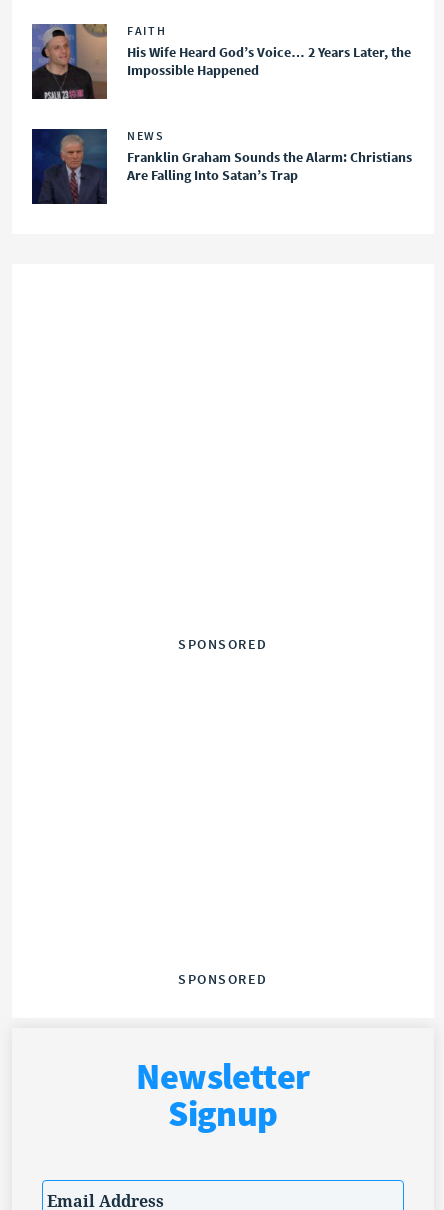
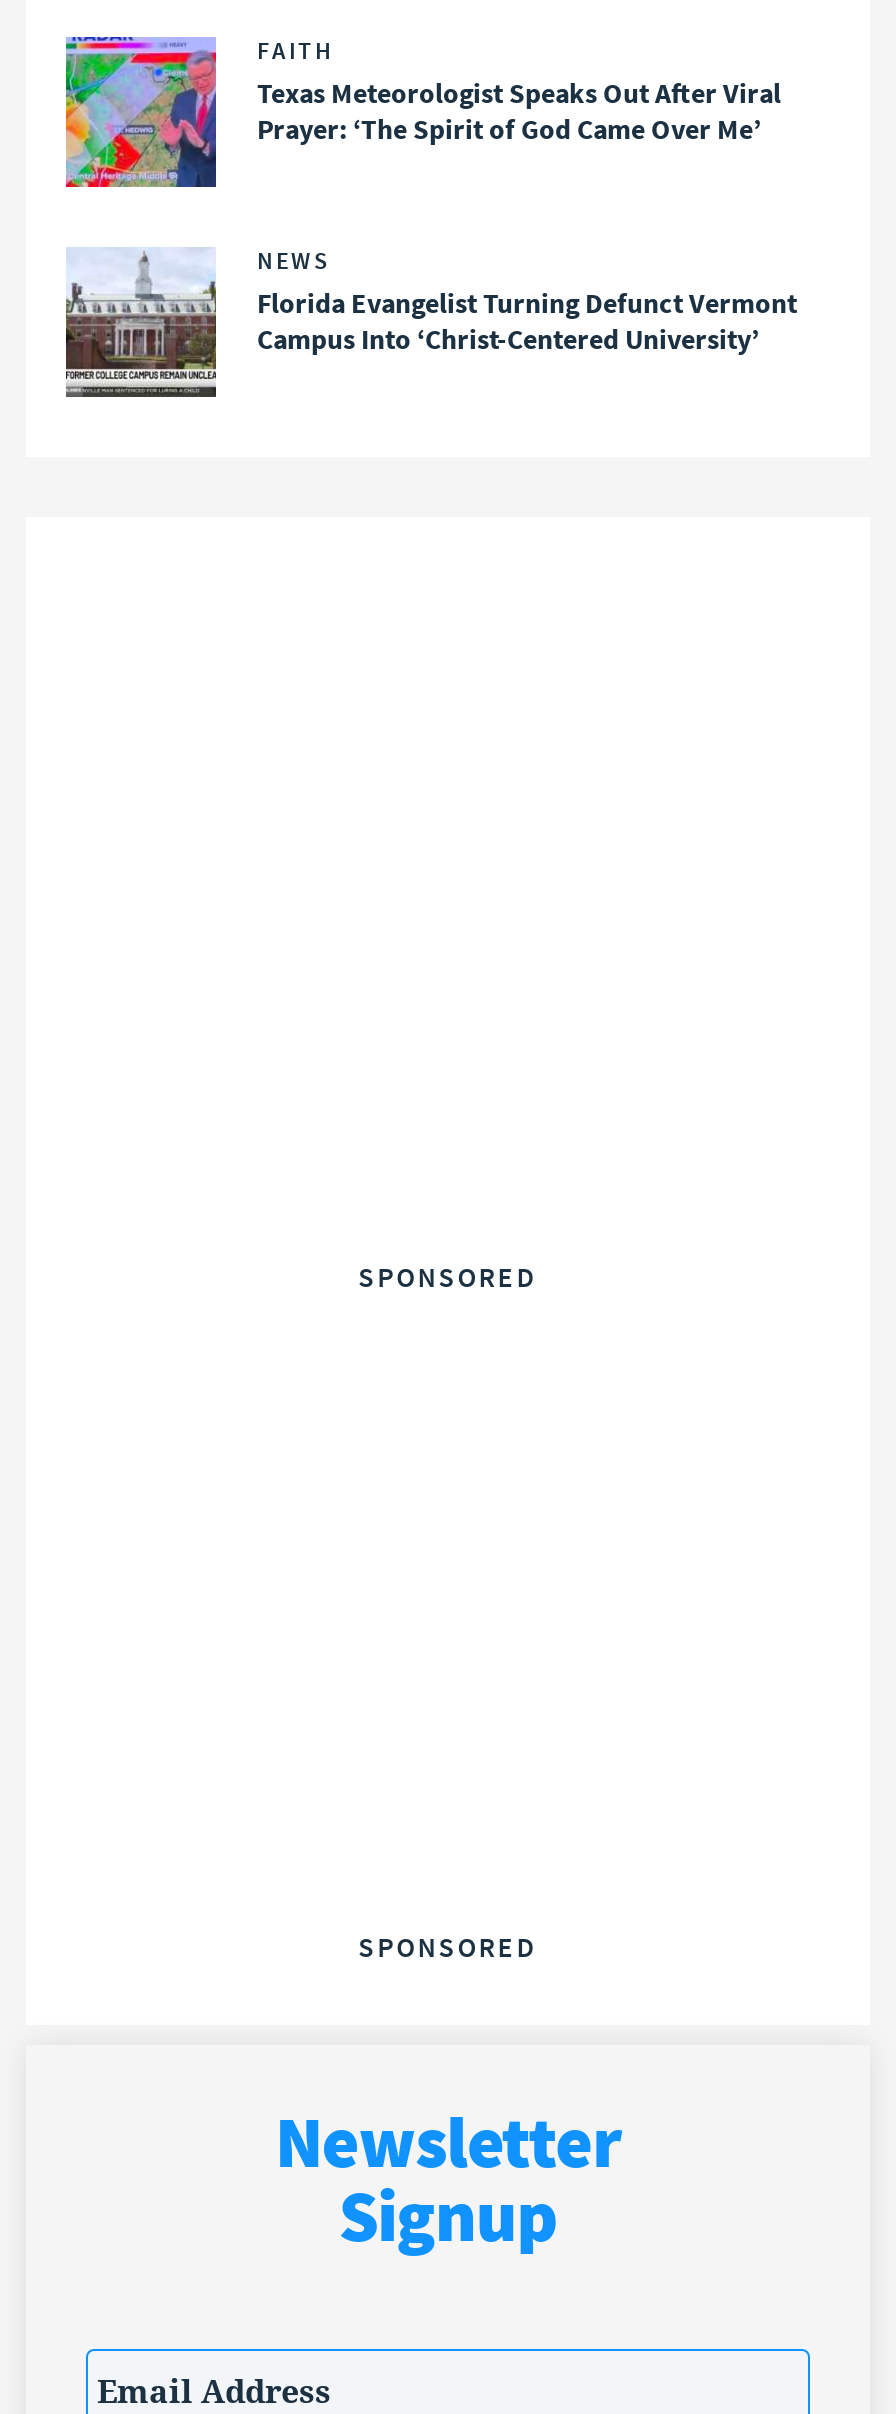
[31,23,411,100] [image] | His Wife Heard God’s Voice… 2 Years Later, the | Impossible Happened -> [64,34,781,190] [image] | Texas Meteorologist Speaks Out After Viral | Prayer: ‘The Spirit of God Came Over Me’
[31,128,412,205] [image] | Franklin Graham Sounds the Alarm: Christians | Are Falling Into Satan’s Trap -> [64,246,797,400] [image] | Florida Evangelist Turning Defunct Vermont | Campus Into ‘Christ-Centered University’

